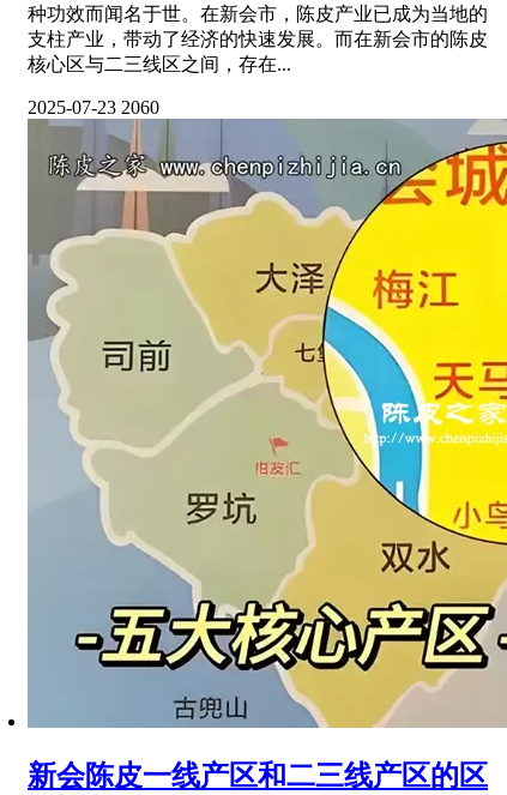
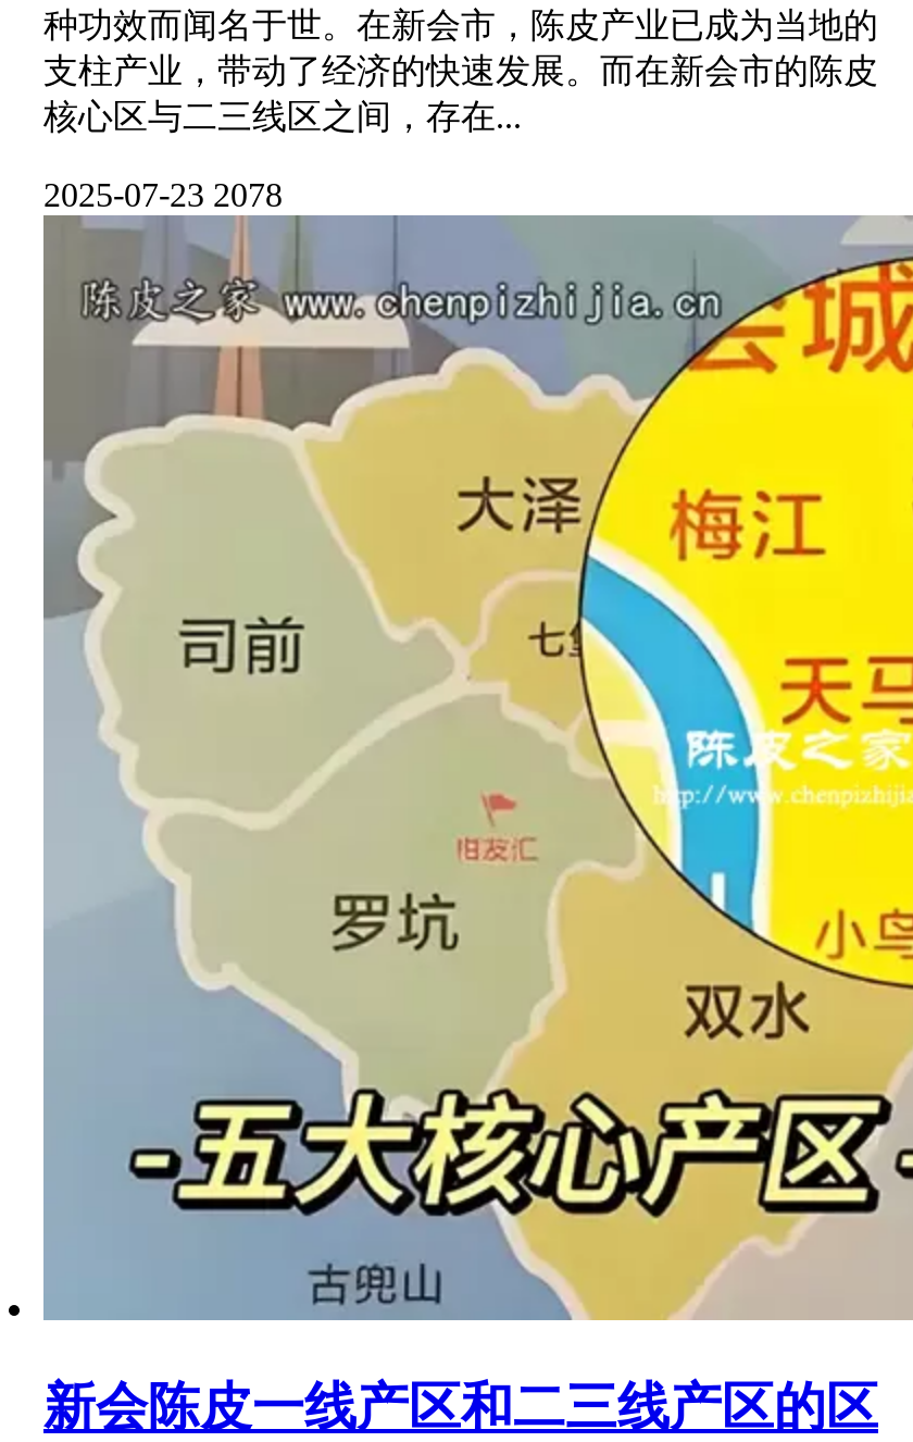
[28,97,159,117] 2025-07-23 2060 -> [43,176,283,212] 2025-07-23 2078

